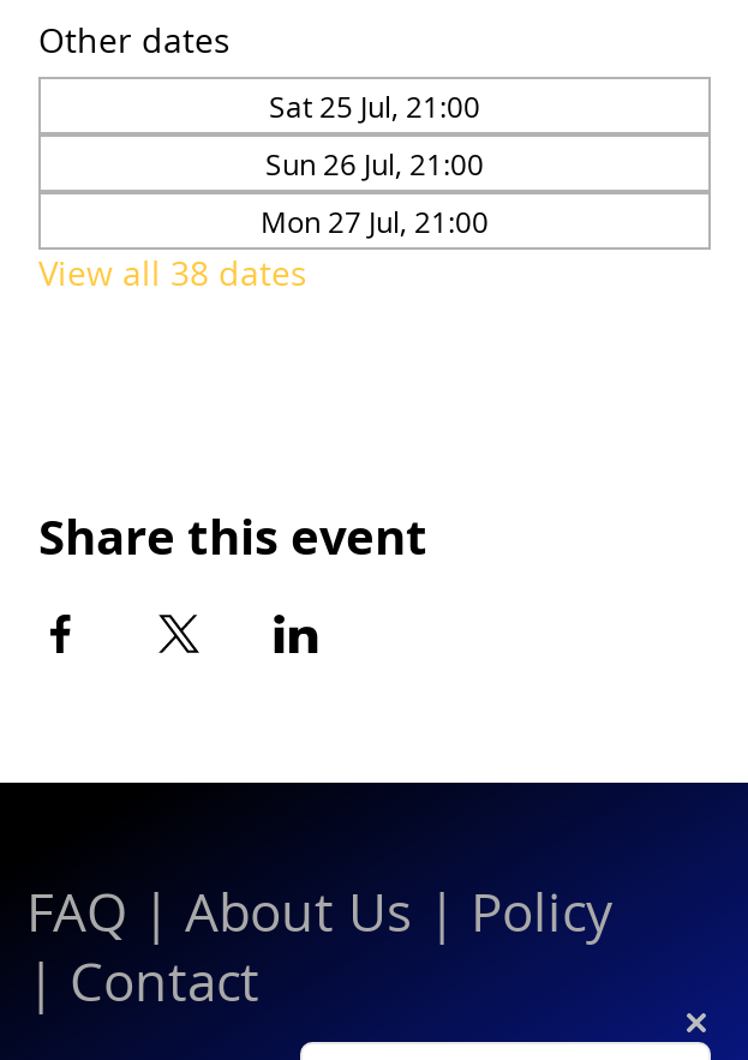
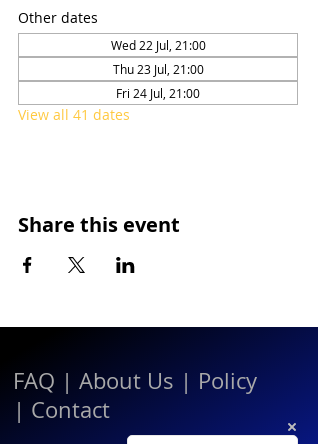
[269,86,480,125] Sat 25 Jul, 21:00 -> [110,37,205,53] Wed 22 Jul, 21:00
[265,144,484,182] Sun 26 Jul, 21:00 -> [112,61,203,77] Thu 23 Jul, 21:00
[261,202,489,240] Mon 27 Jul, 21:00 -> [116,85,200,101] Fri 24 Jul, 21:00
[38,250,307,295] View all 38 dates -> [18,105,130,124] View all 41 dates

